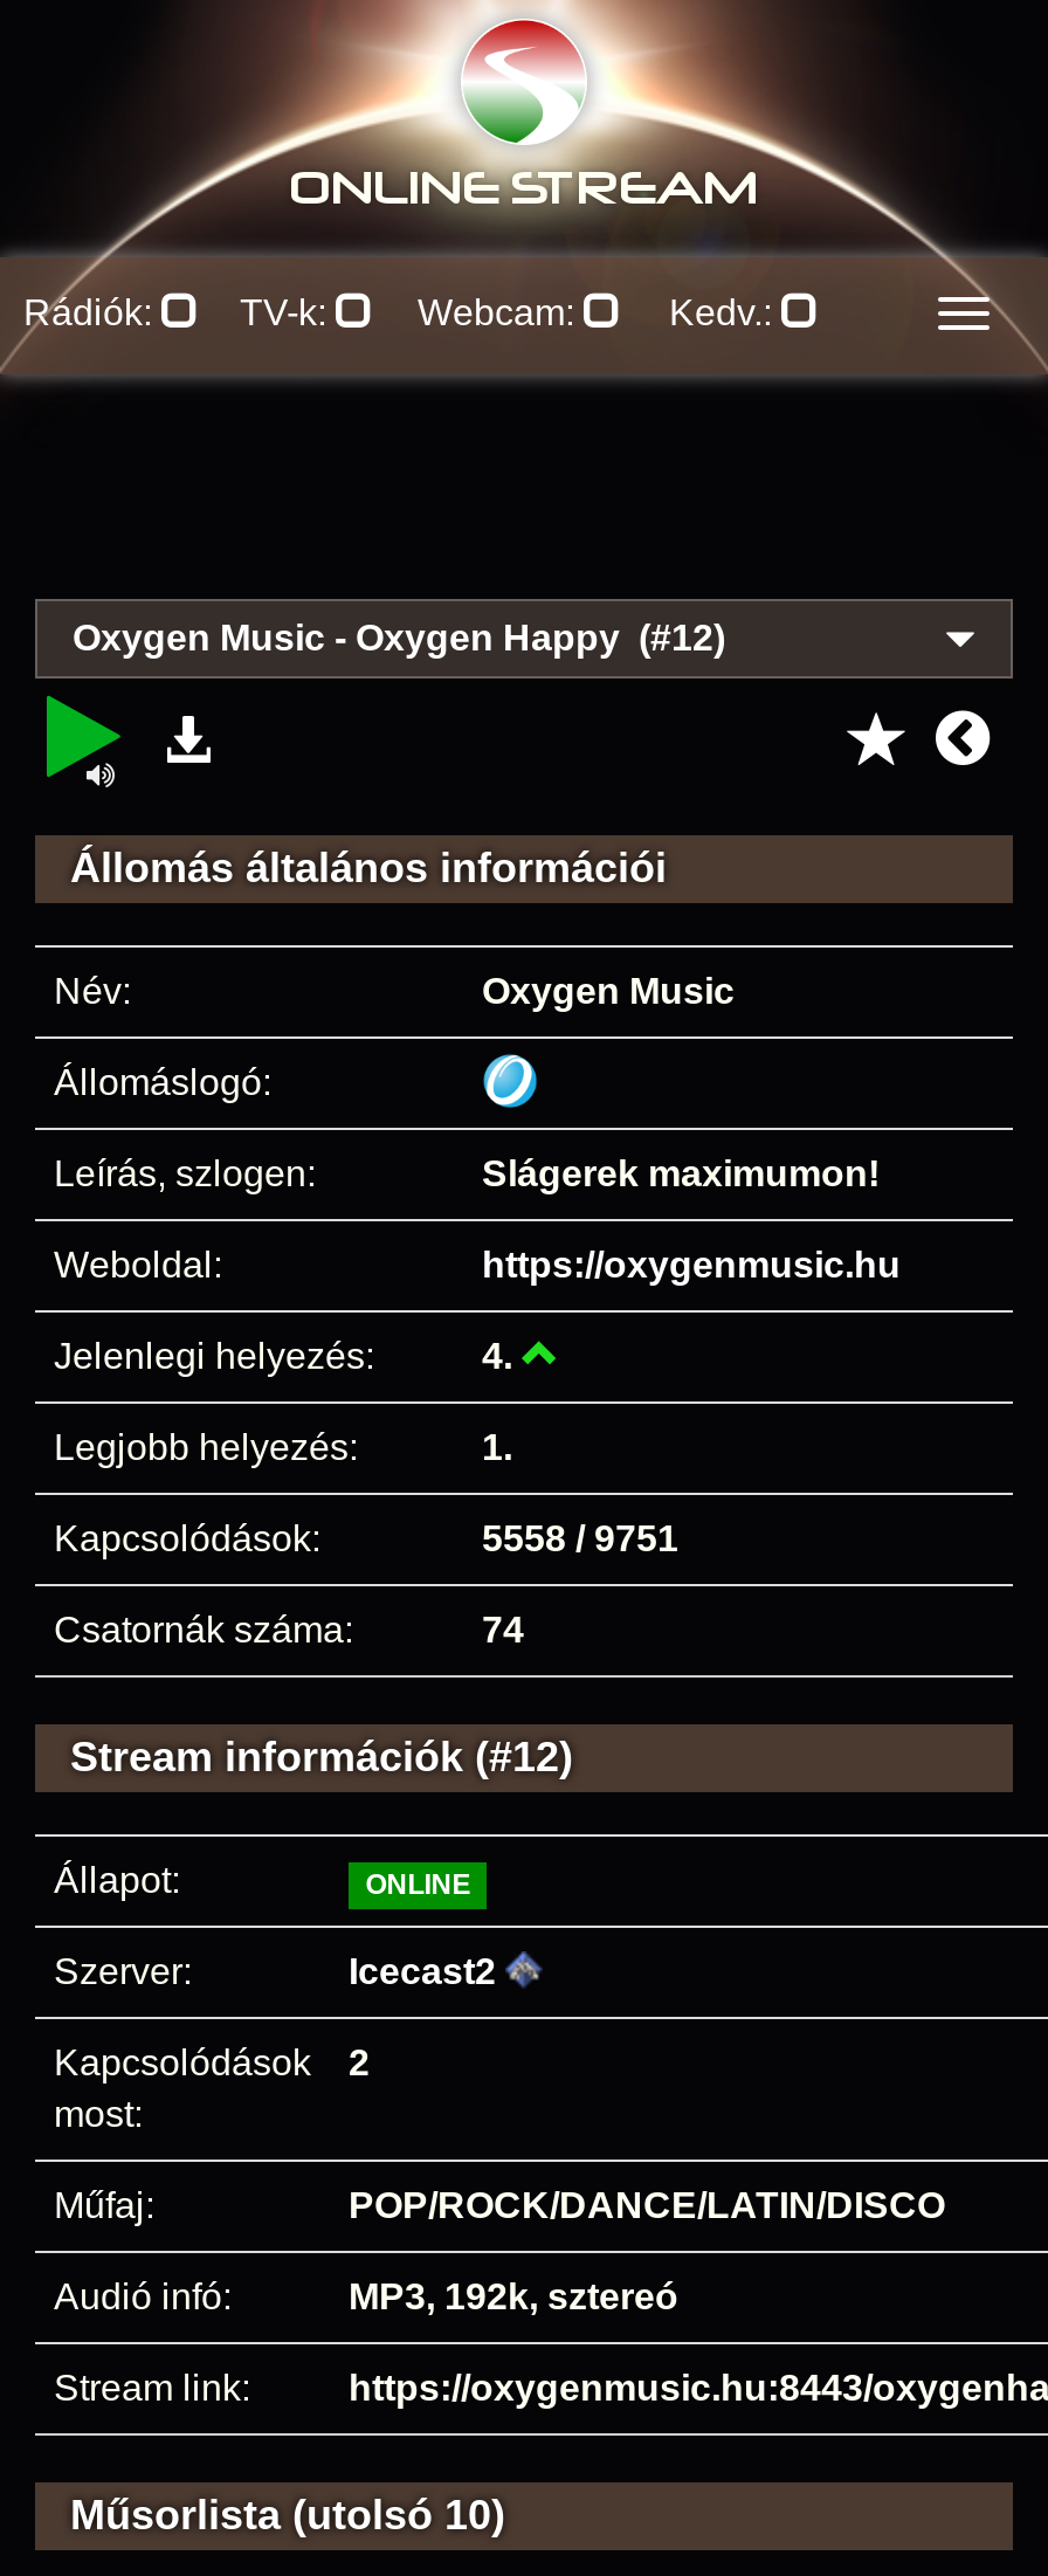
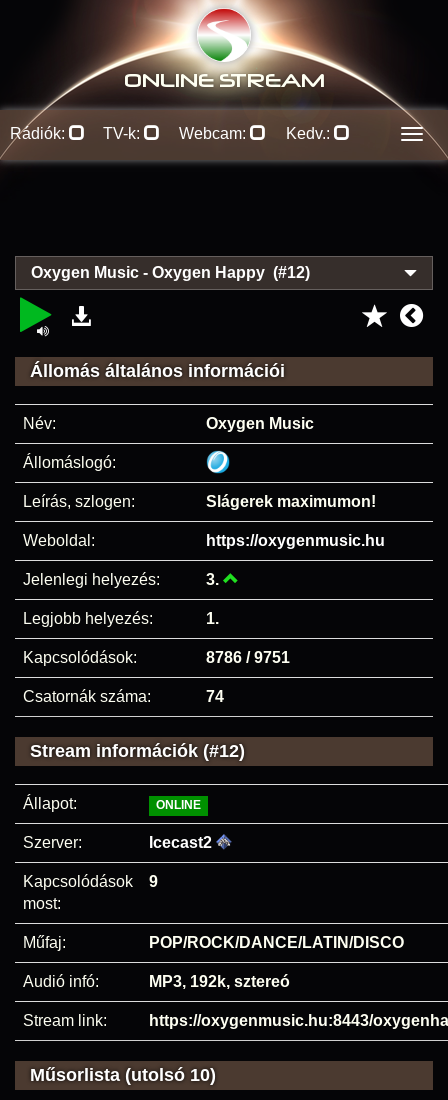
[482,1336,522,1376] 4. -> [206,571,223,588] 3.
[482,1518,678,1558] 5558 / 9751 -> [206,649,290,666] 8786 / 9751
[54,2043,370,2082] Kapcsolódások 2 -> [23,873,158,890] Kapcsolódások 9

